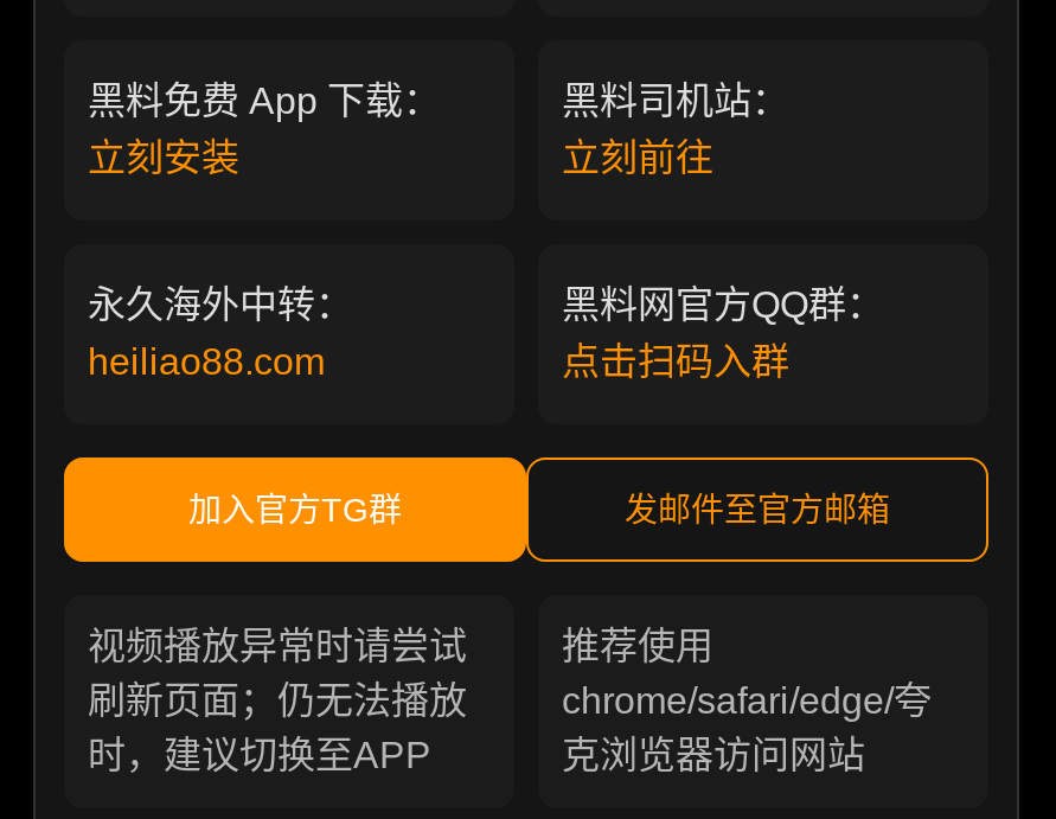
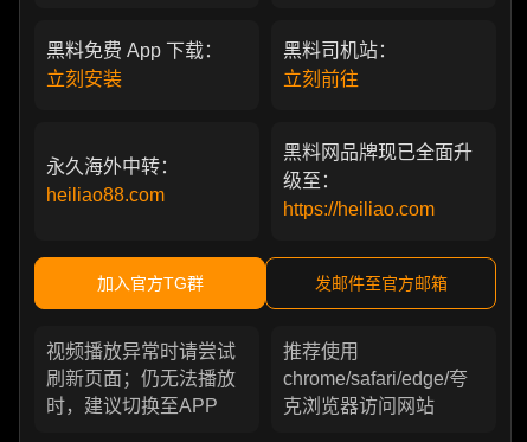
[562,284,884,381] 黑料网官方QQ群： | 点击扫码入群 -> [283,142,473,219] 黑料网品牌现已全面升 | 级至： | https://heiliao.com

